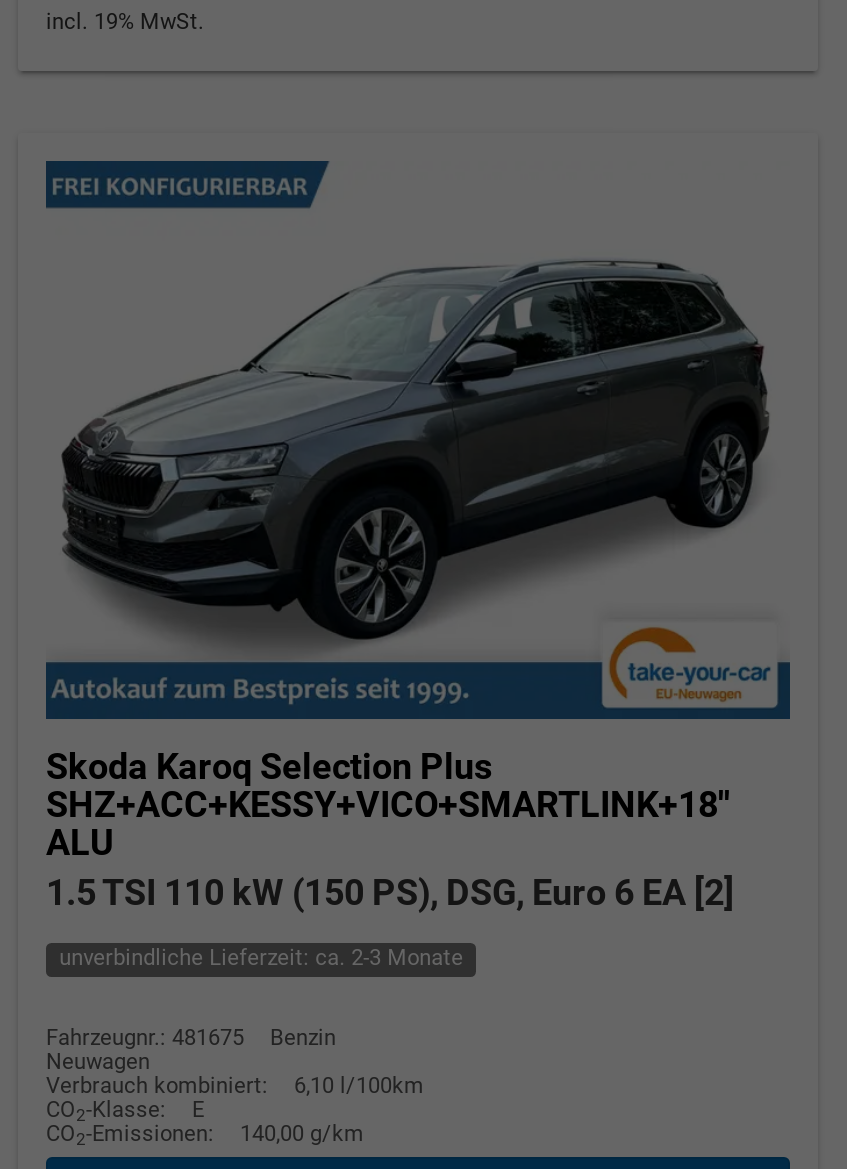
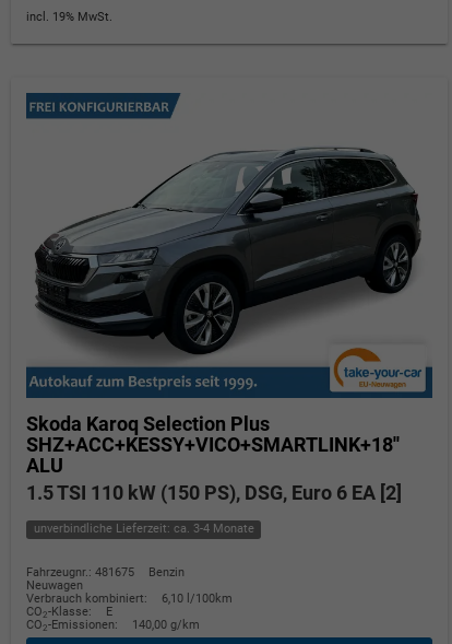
[59,946,463,972] unverbindliche Lieferzeit: ca. 2-3 Monate -> [33,522,254,536] unverbindliche Lieferzeit: ca. 3-4 Monate

